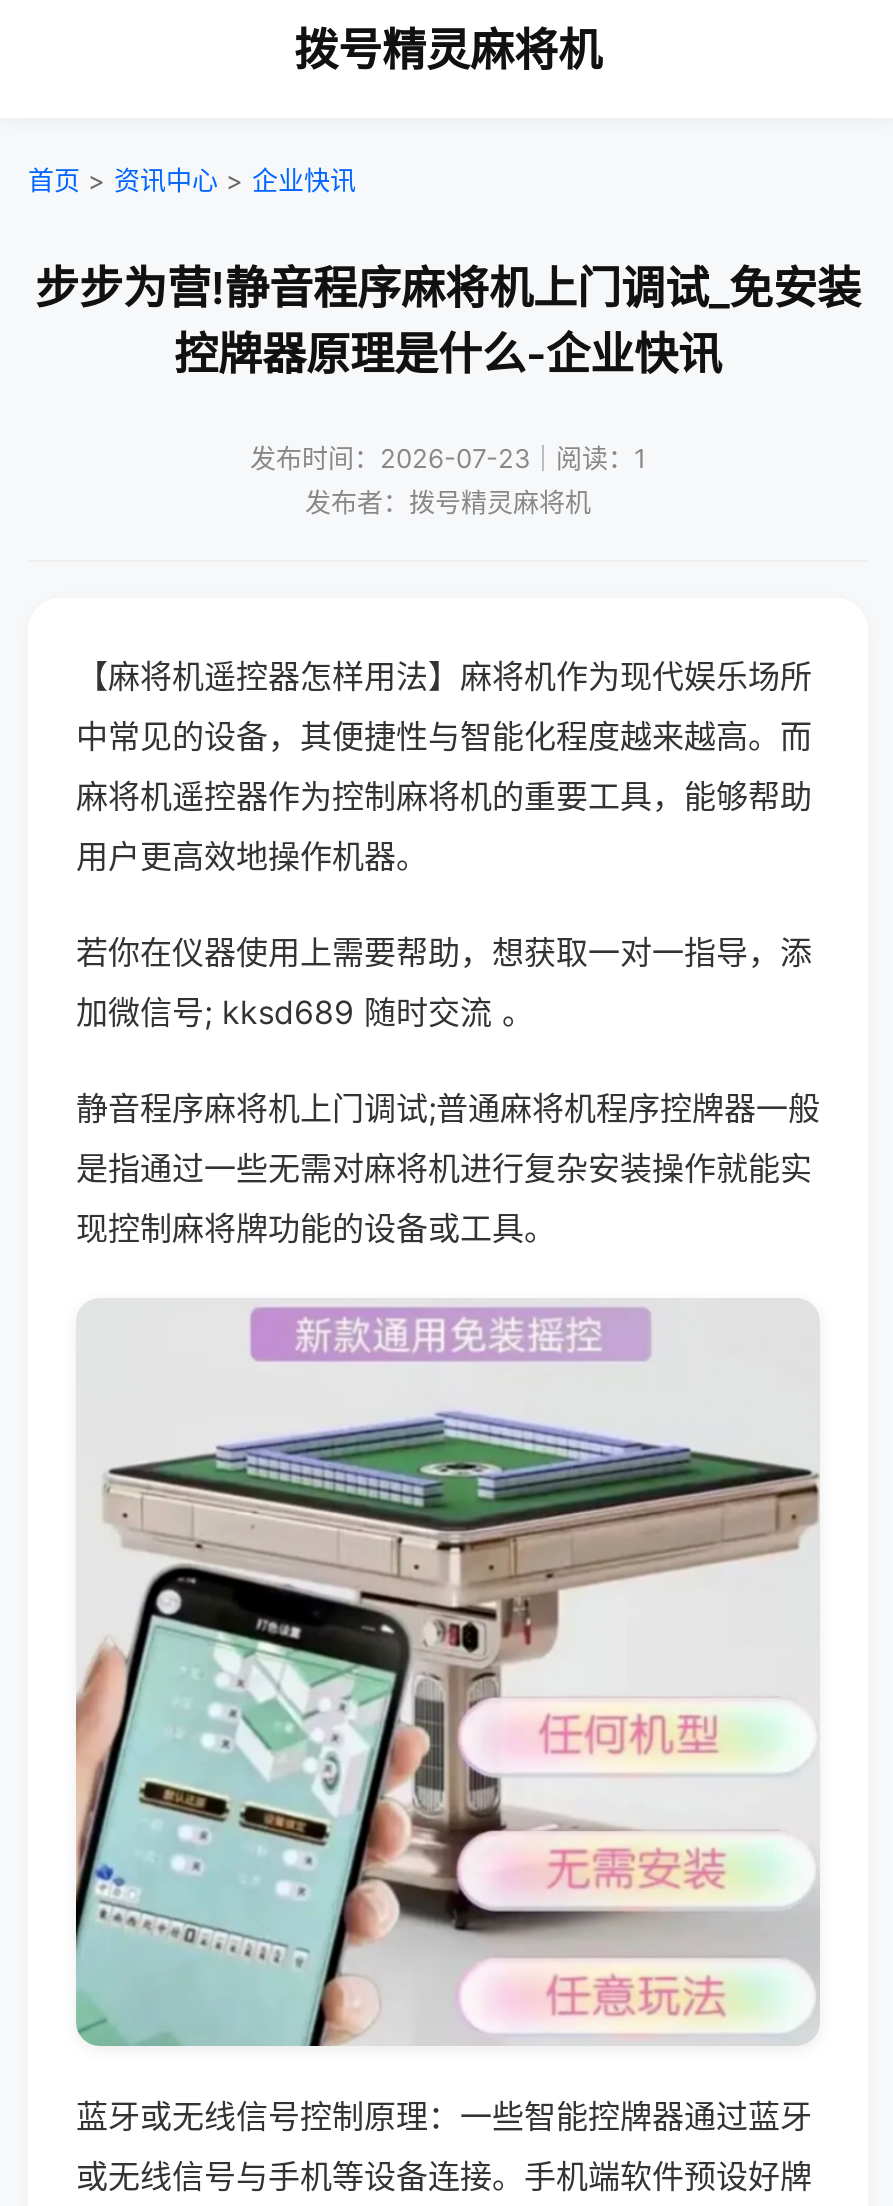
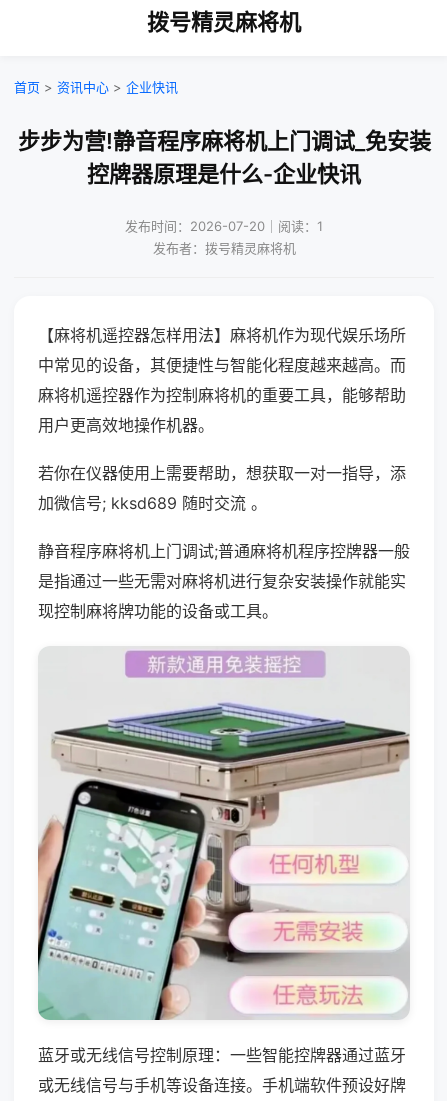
[250,442,646,474] 发布时间：2026-07-23｜阅读：1 -> [125,218,323,234] 发布时间：2026-07-20｜阅读：1

